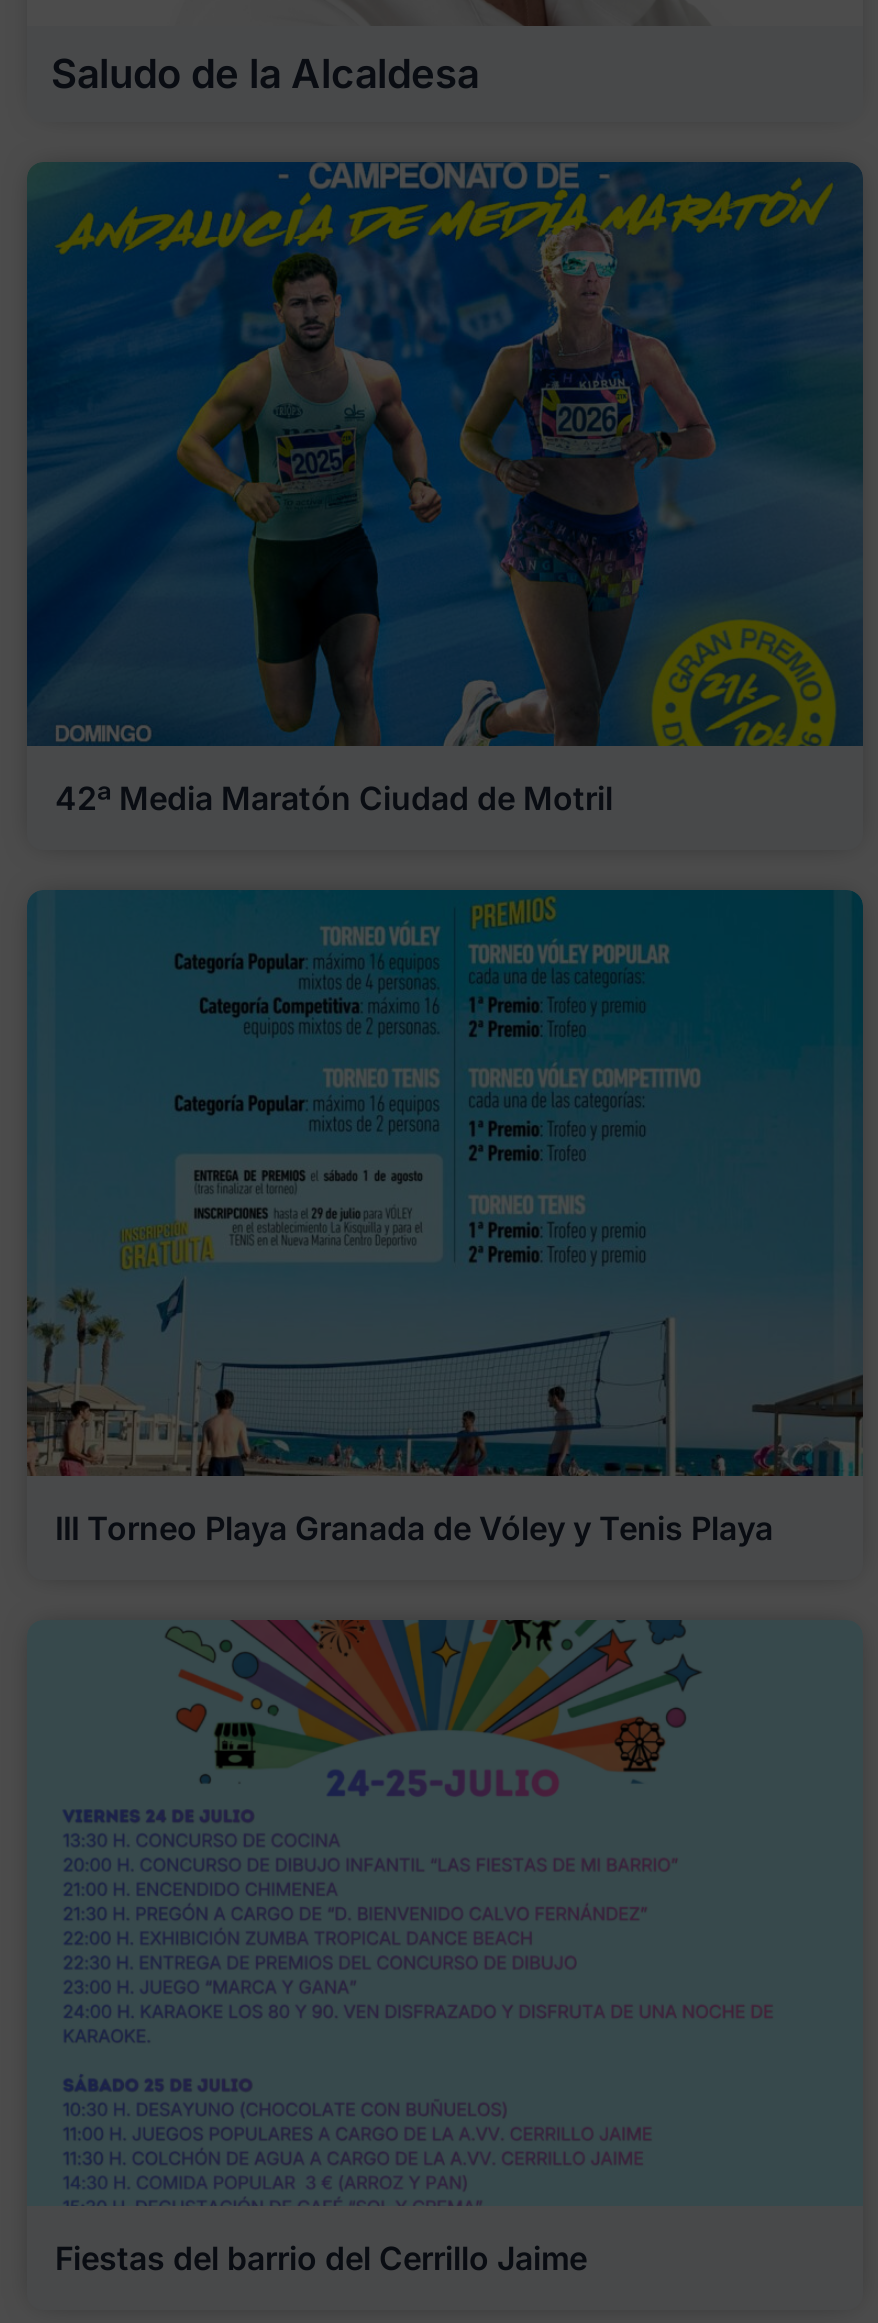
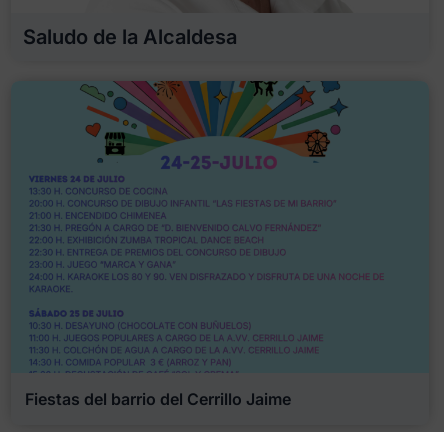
[25,160,865,819] [image] | 42ª Media Maratón Ciudad de Motril -> none
[25,888,865,1548] [image] | III Torneo Playa Granada de Vóley y Tenis Playa -> none

